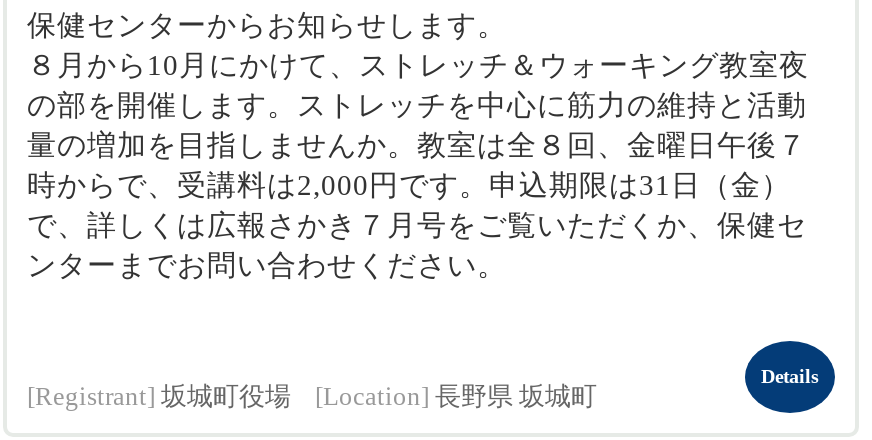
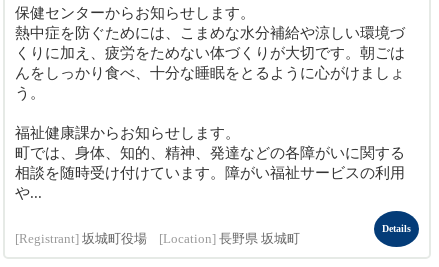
[27,49,809,281] ８月から10月にかけて、ストレッチ＆ウォーキング教室夜 | の部を開催します。ストレッチを中心に筋力の維持と活動 | 量の増加を目指しませんか。教室は全８回、金曜日午後７ | 時からで、受講料は2,000円です。申込期限は31日（金） | で、詳しくは広報さかき７月号をご覧いただくか、保健セ | ンターまでお問い合わせください。 -> [15,25,405,201] 熱中症を防ぐためには、こまめな水分補給や涼しい環境づ | くりに加え、疲労をためない体づくりが大切です。朝ごは | んをしっかり食べ、十分な睡眠をとるように心がけましょ | う。 | 福祉健康課からお知らせします。 | 町では、身体、知的、精神、発達などの各障がいに関する | 相談を随時受け付けています。障がい福祉サービスの利用 | や...

